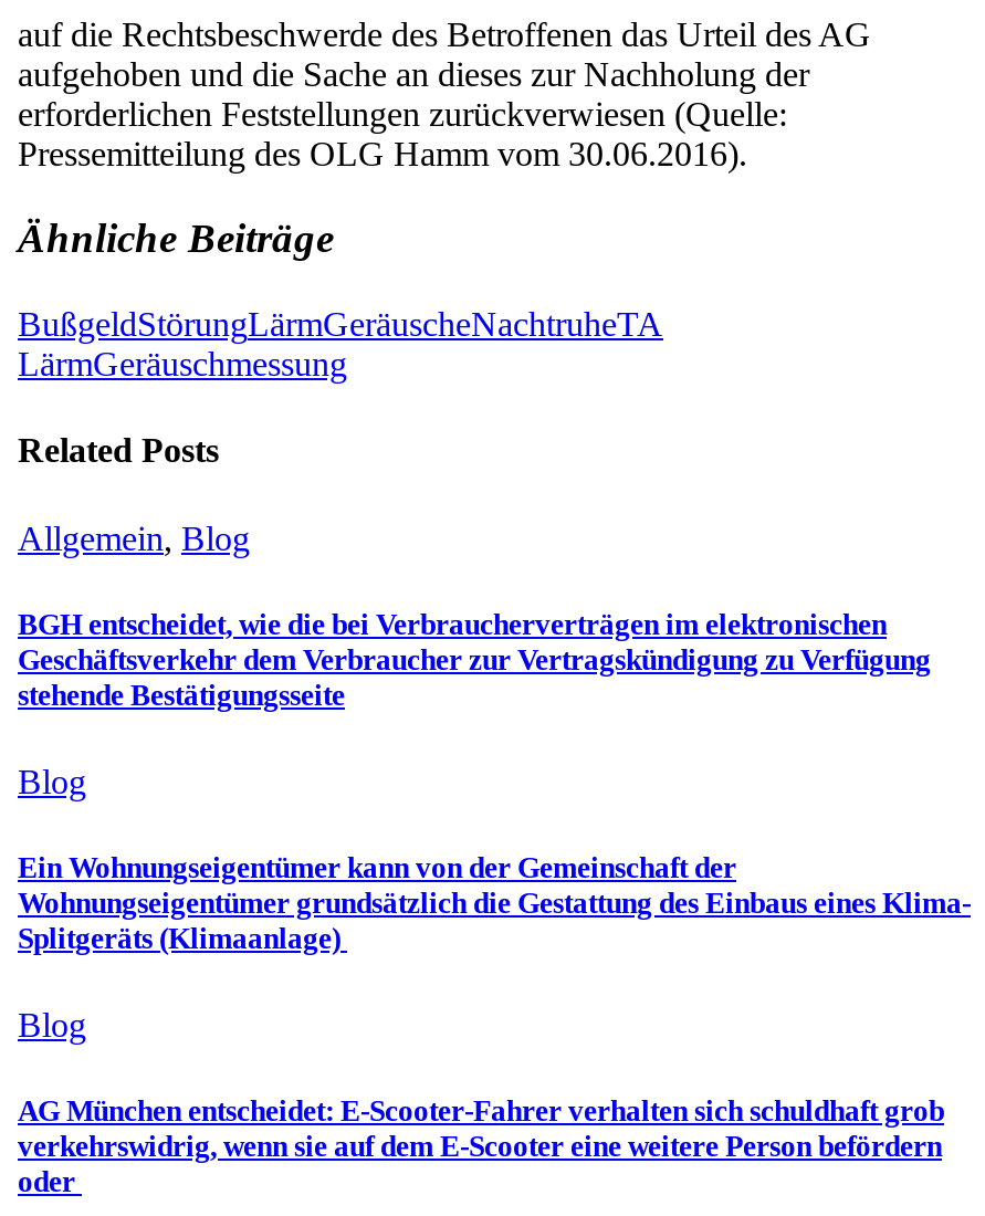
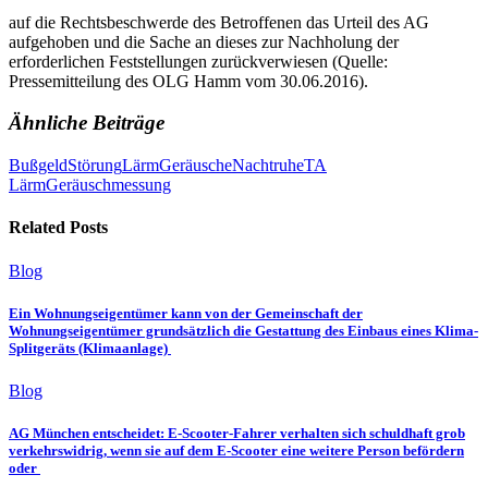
[18,518,931,711] Allgemein, Blog | BGH entscheidet, wie die bei Verbraucherverträgen im elektronischen | Geschäftsverkehr dem Verbraucher zur Vertragskündigung zu Verfügung | stehende Bestätigungsseite -> none

